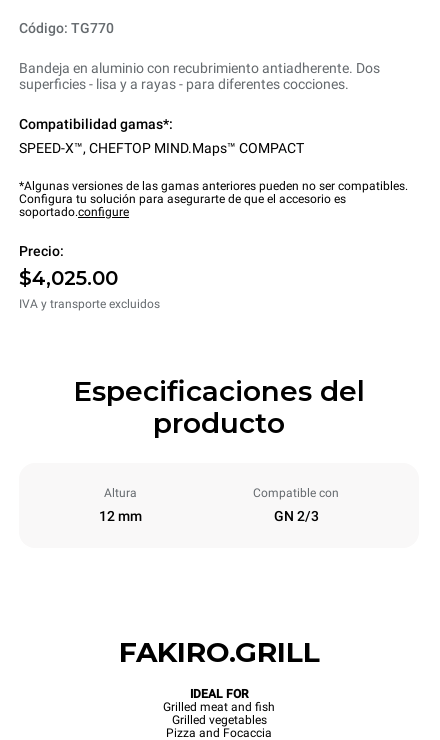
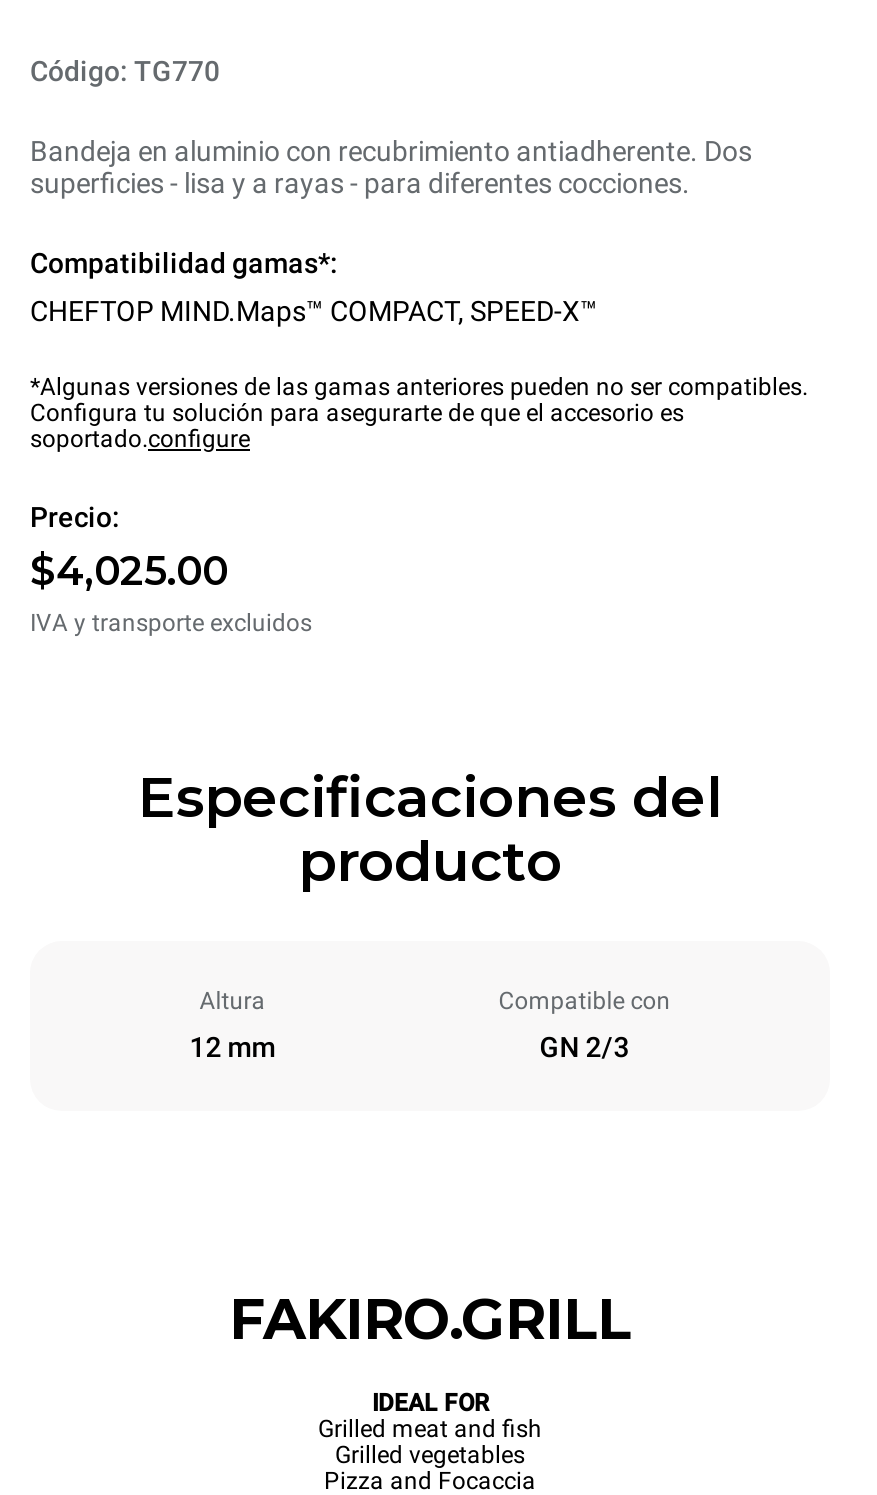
[19,140,304,156] SPEED-X™, CHEFTOP MIND.Maps™ COMPACT -> [30,295,598,327] CHEFTOP MIND.Maps™ COMPACT, SPEED-X™

